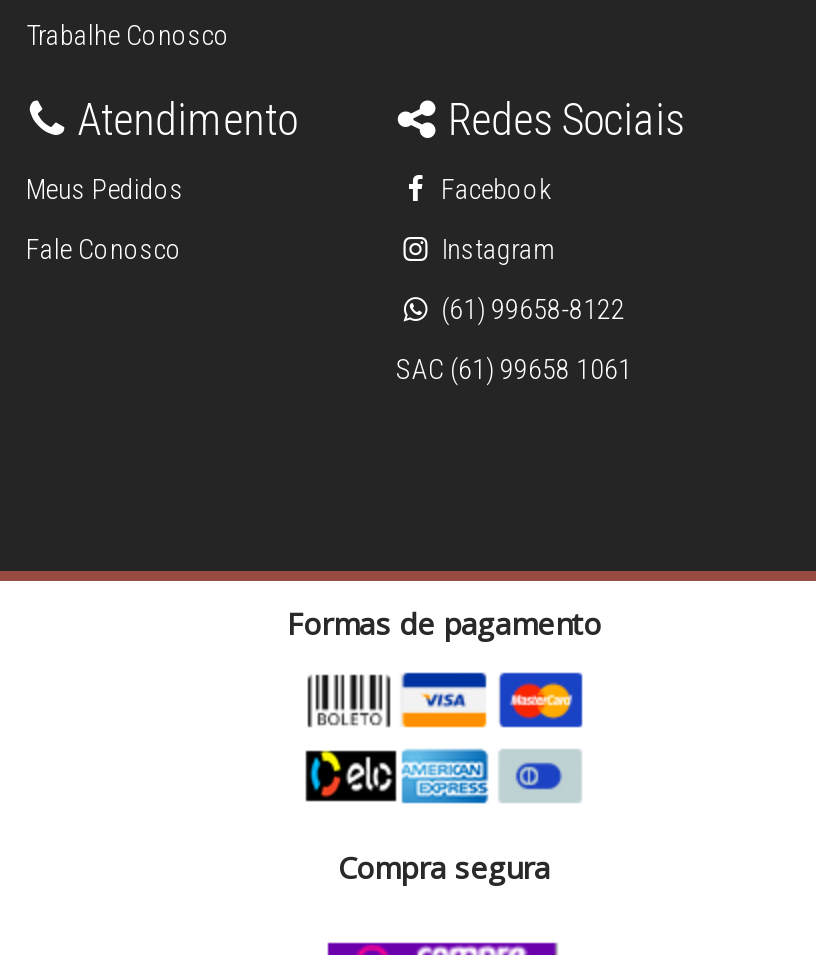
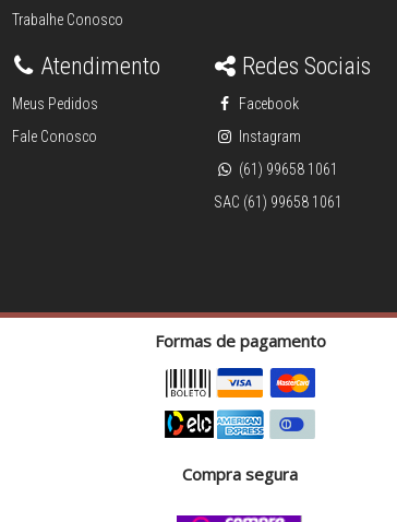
[435,294,625,326] (61) 99658-8122 -> [235,161,338,178] (61) 99658 1061

